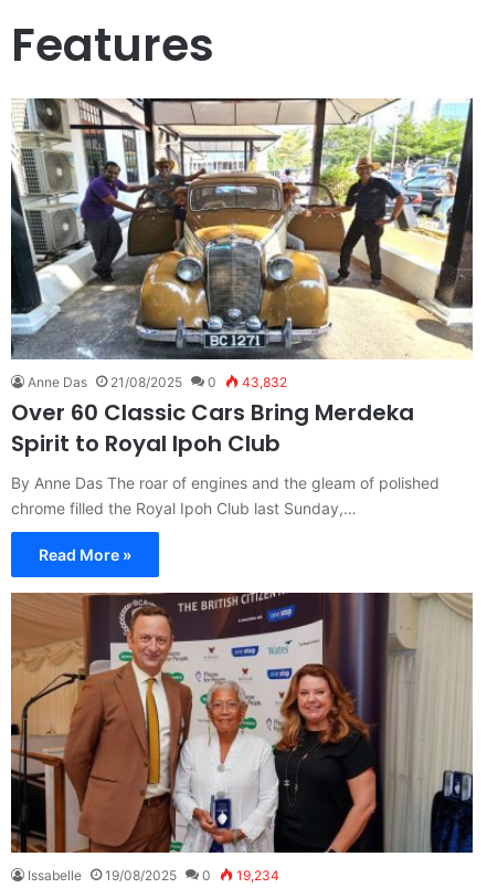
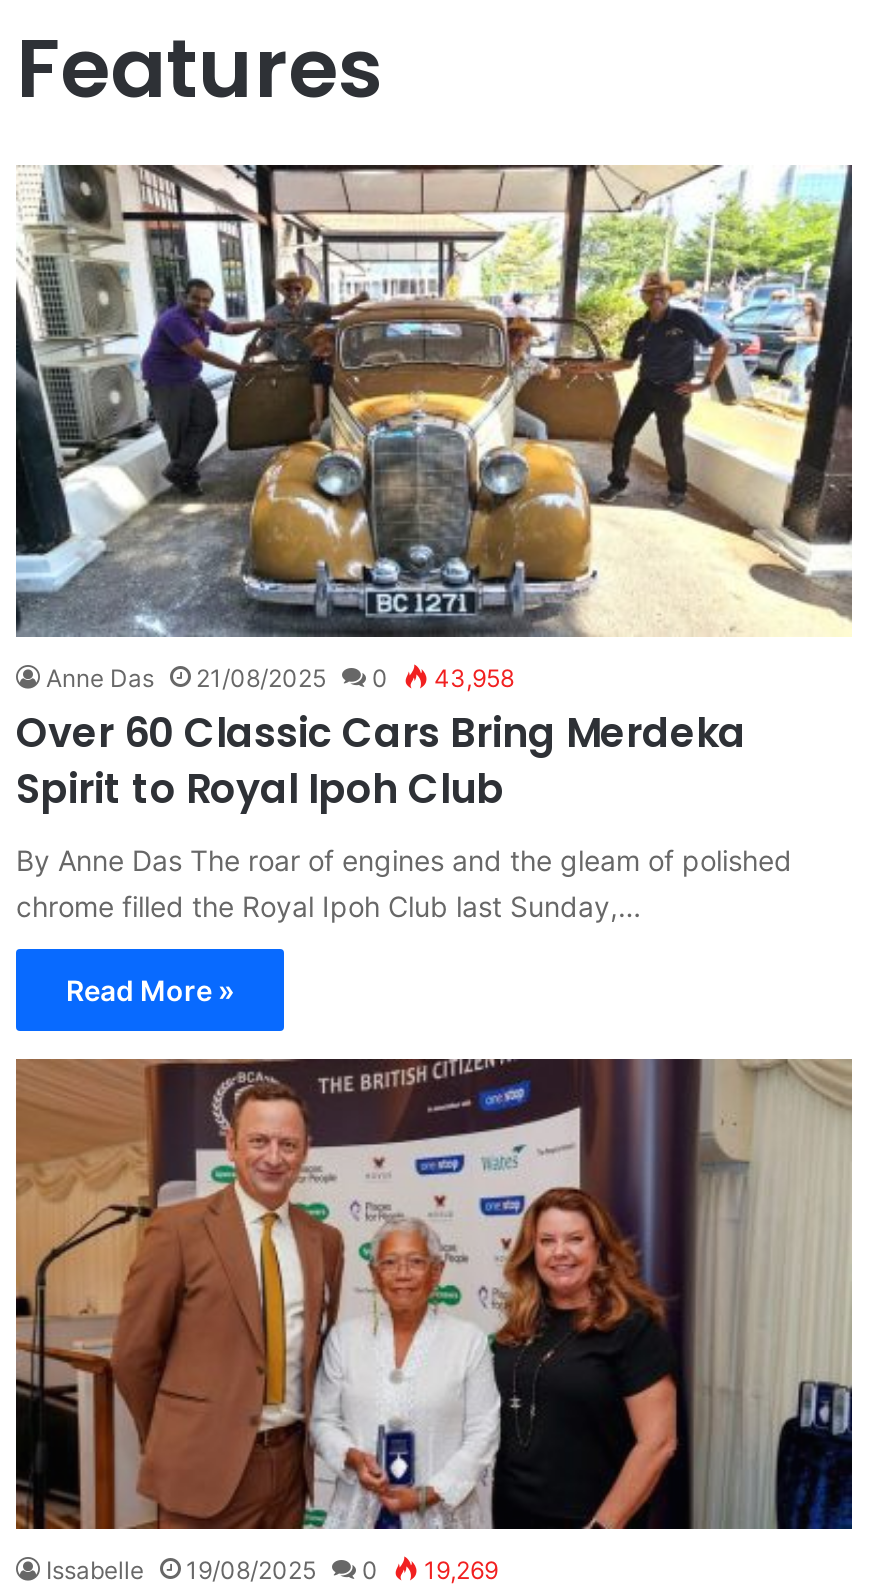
[28,373,287,390] Anne Das 21/08/2025 0 43,832 -> [46,662,514,692] Anne Das 21/08/2025 0 43,958
[28,867,279,884] Issabelle 19/08/2025 0 19,234 -> [46,1556,498,1586] Issabelle 19/08/2025 0 19,269

